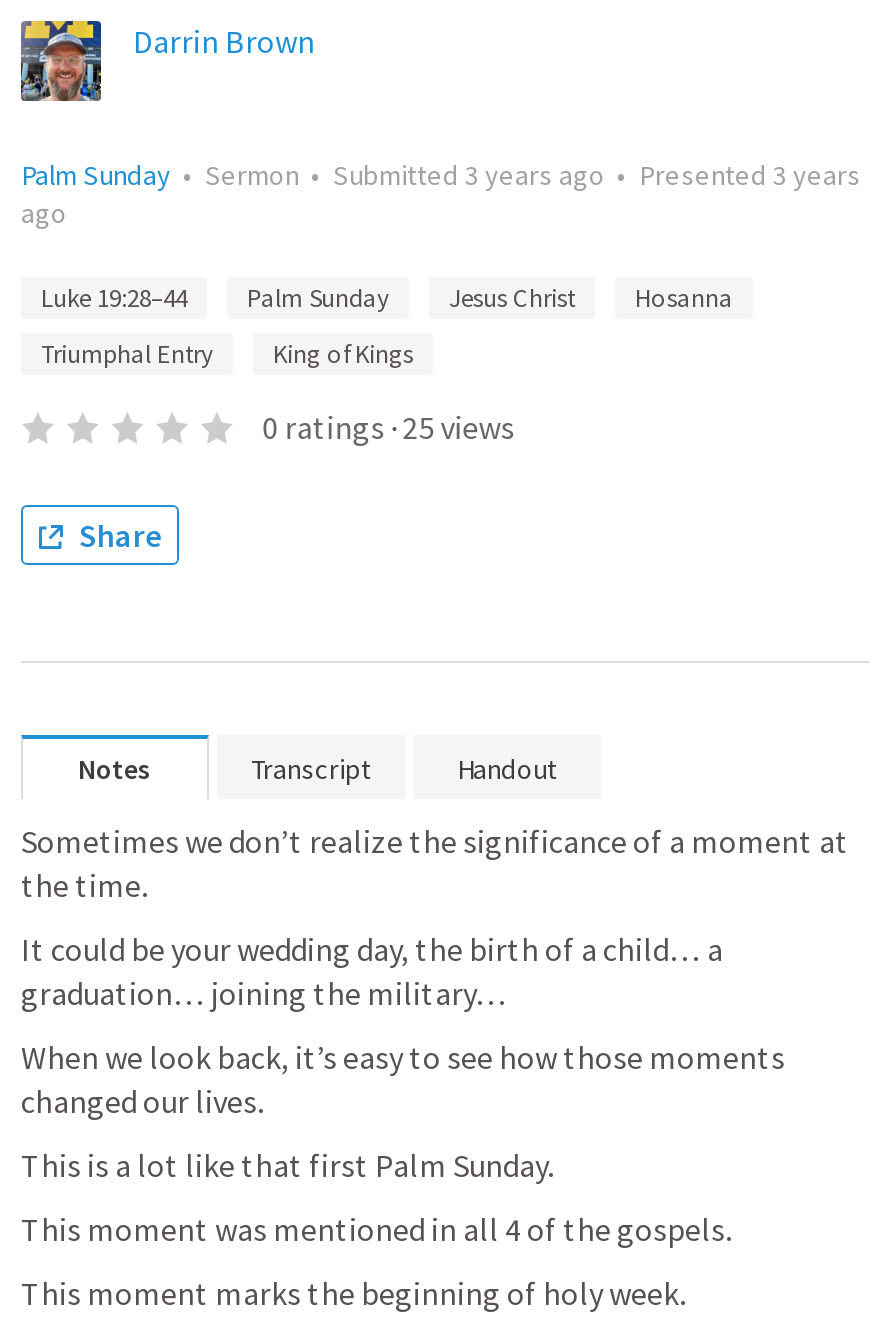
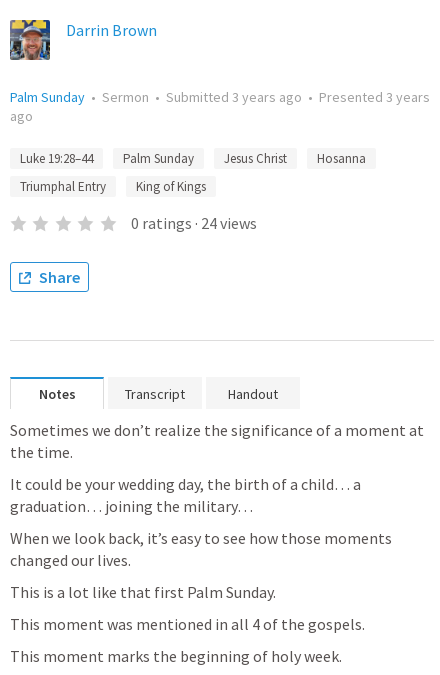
[262,407,514,447] 0 ratings · 25 views -> [131,213,257,233] 0 ratings · 24 views

